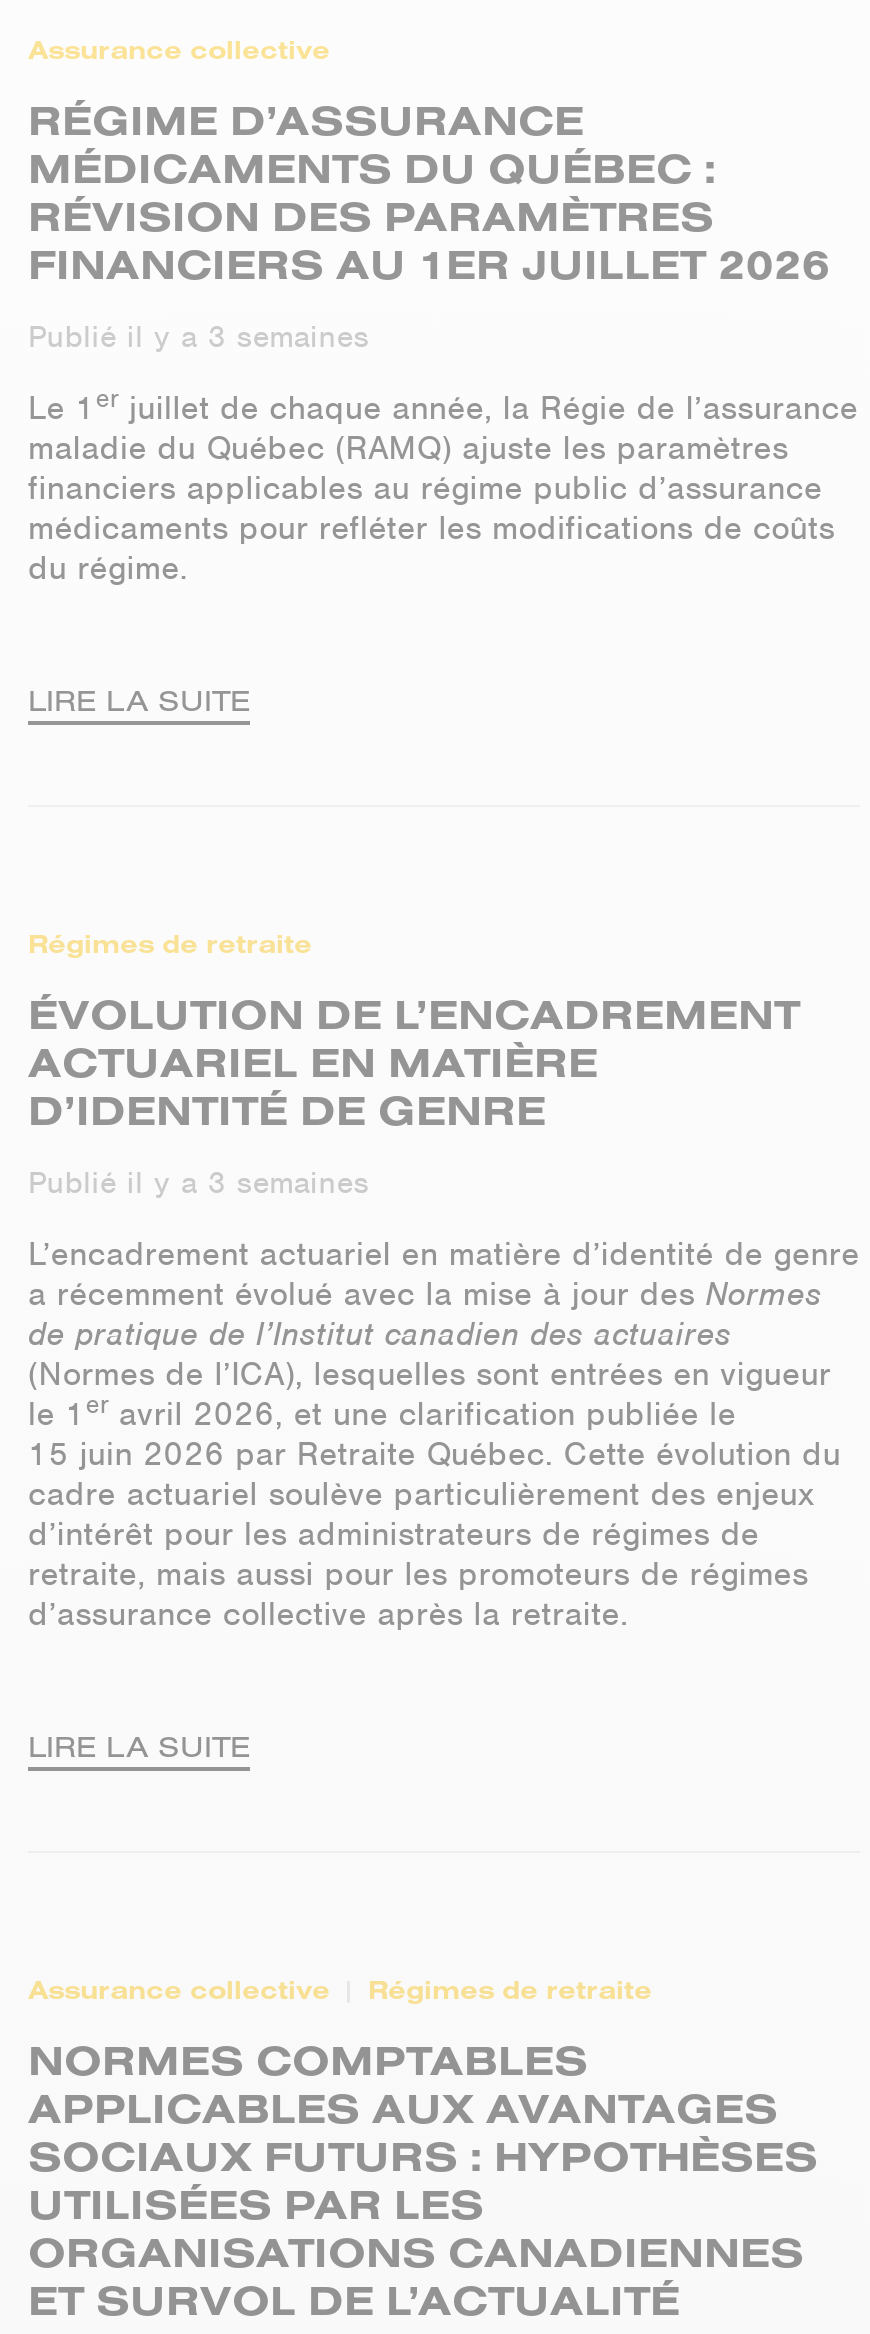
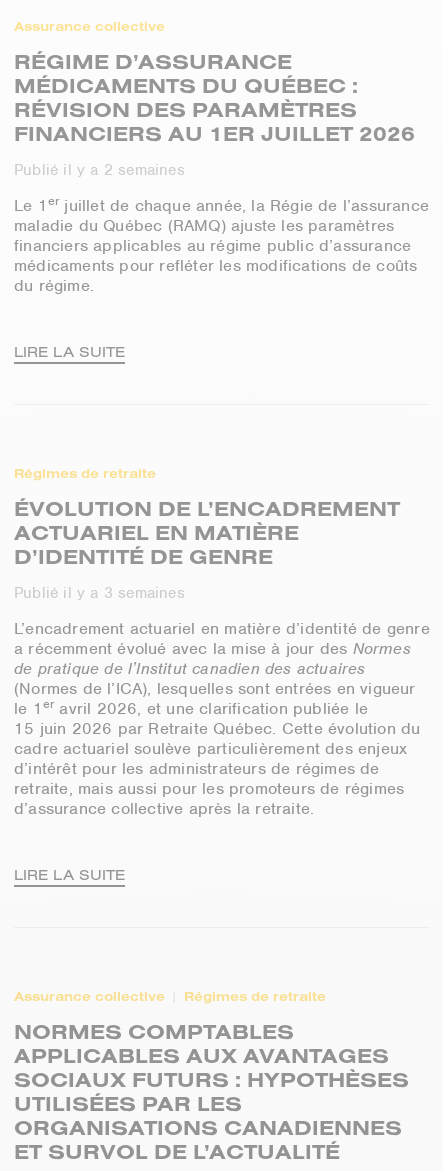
[28,317,370,357] Publié il y a 3 semaines -> [14,160,185,180] Publié il y a 2 semaines

